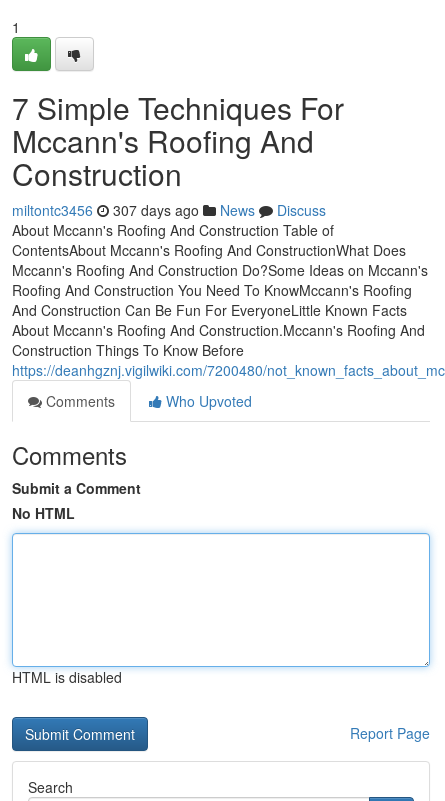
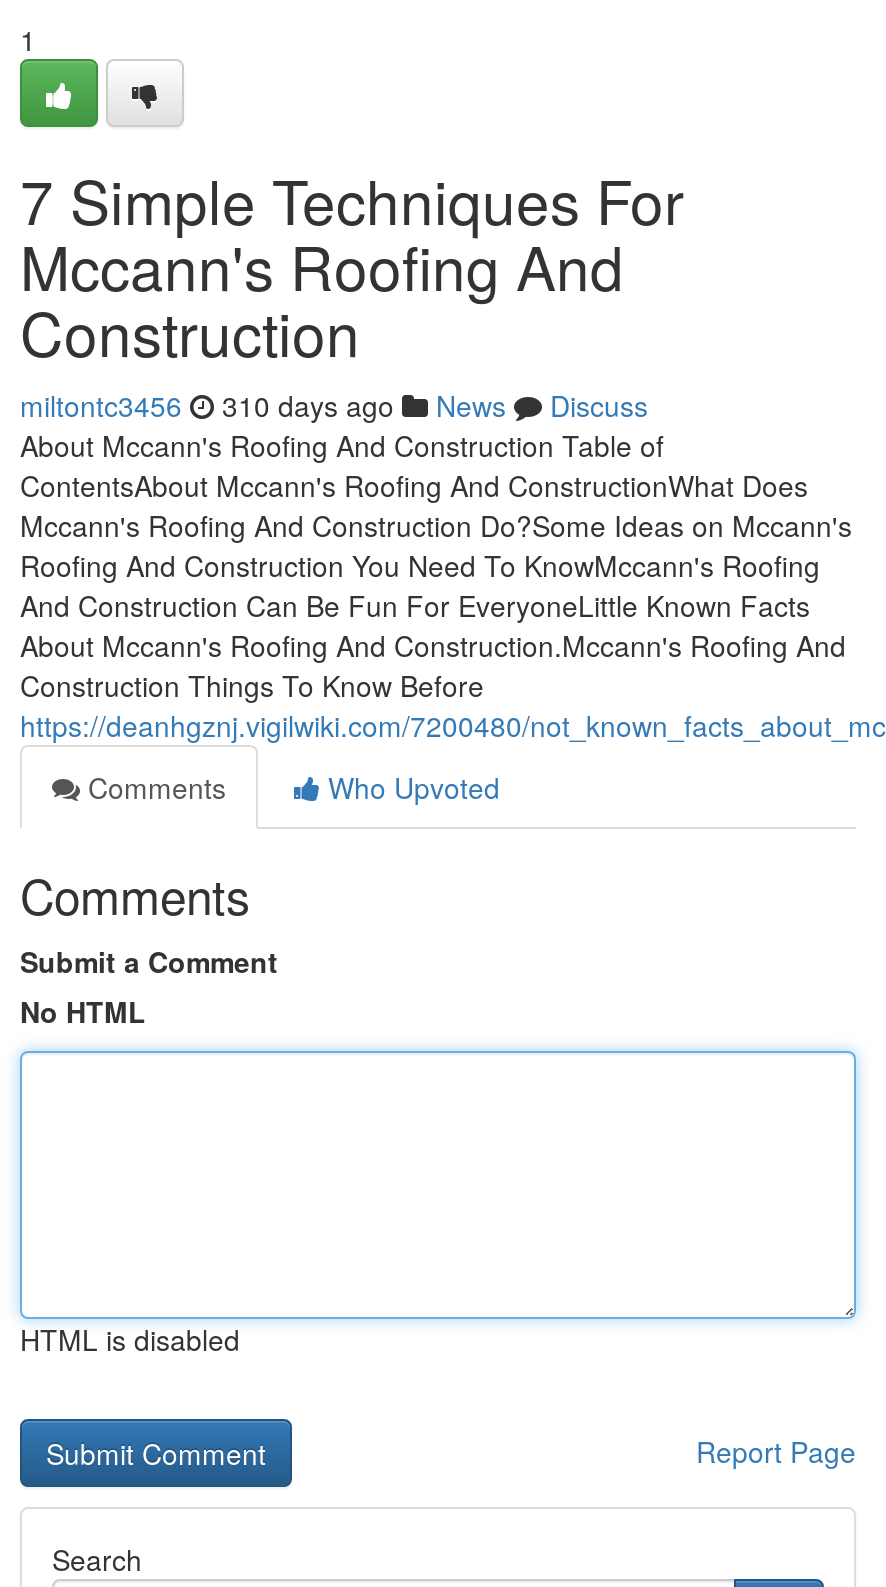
[12,200,326,220] miltontc3456 307 days ago News Discuss -> [20,385,648,425] miltontc3456 310 days ago News Discuss

